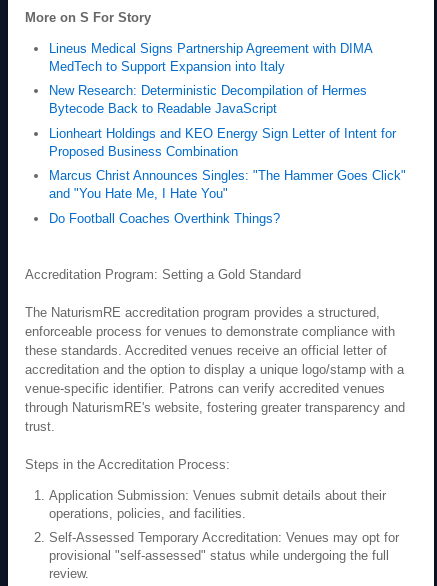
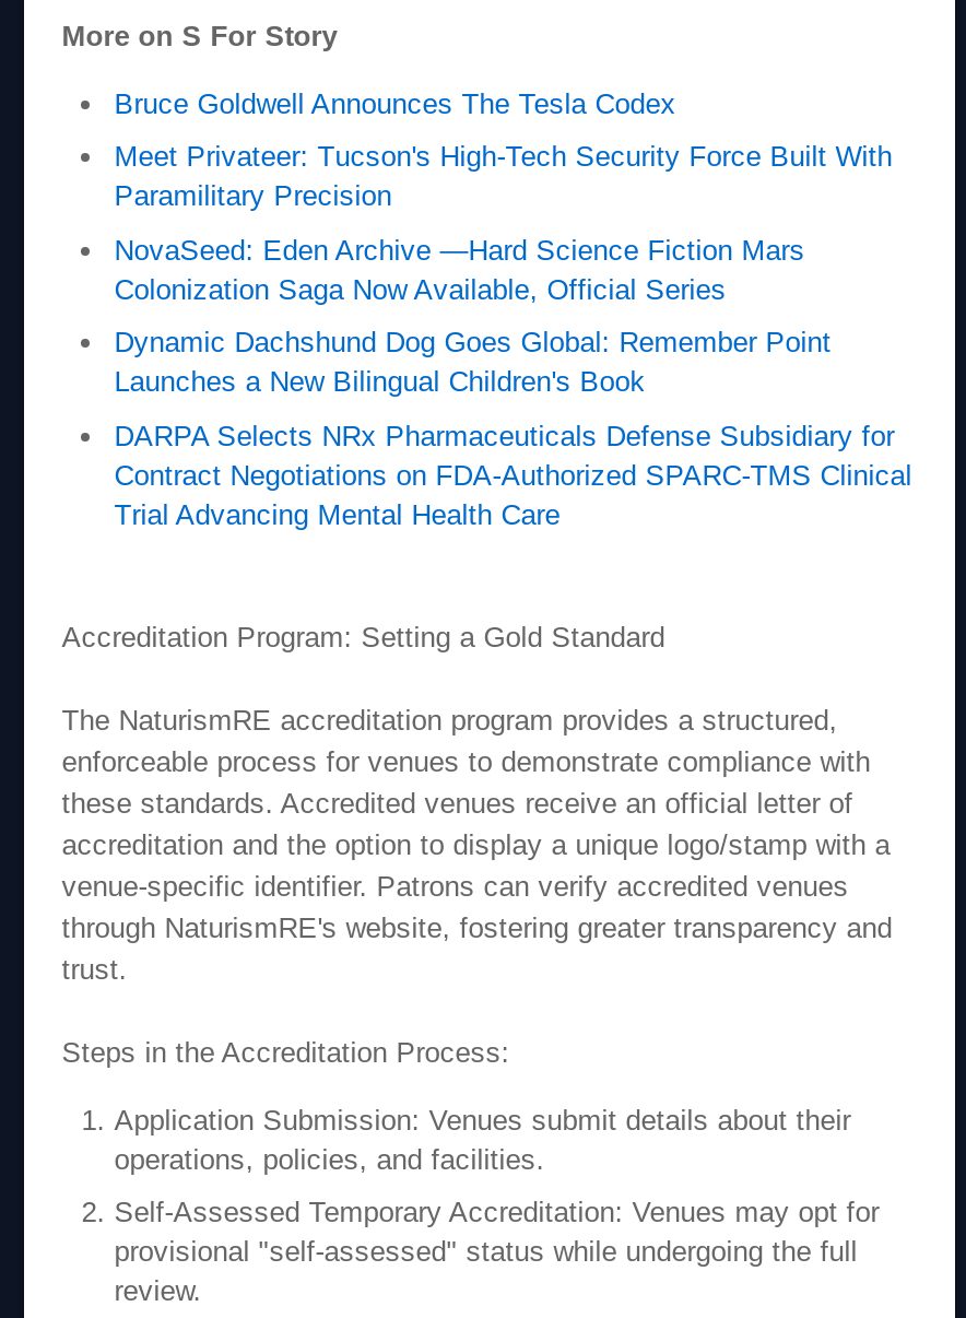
[49,41,372,74] Lineus Medical Signs Partnership Agreement with DIMA | MedTech to Support Expansion into Italy -> [114,87,676,120] Bruce Goldwell Announces The Tesla Codex
[49,83,367,116] New Research: Deterministic Decompilation of Hermes | Bytecode Back to Readable JavaScript -> [114,140,892,212] Meet Privateer: Tucson's High-Tech Security Force Built With | Paramilitary Precision
[49,126,396,159] Lionheart Holdings and KEO Energy Sign Letter of Intent for | Proposed Business Combination -> [114,233,805,305] NovaSeed: Eden Archive —Hard Science Fiction Mars | Colonization Saga Now Available, Official Series
[49,168,406,201] Marcus Christ Announces Singles: "The Hammer Goes Click" | and "You Hate Me, I Hate You" -> [114,326,831,398] Dynamic Dachshund Dog Goes Global: Remember Point | Launches a New Bilingual Children's Book
[49,211,280,226] Do Football Coaches Overthink Things? -> [114,419,912,530] DARPA Selects NRx Pharmaceuticals Defense Subsidiary for | Contract Negotiations on FDA-Authorized SPARC-TMS Clinical | Trial Advancing Mental Health Care

